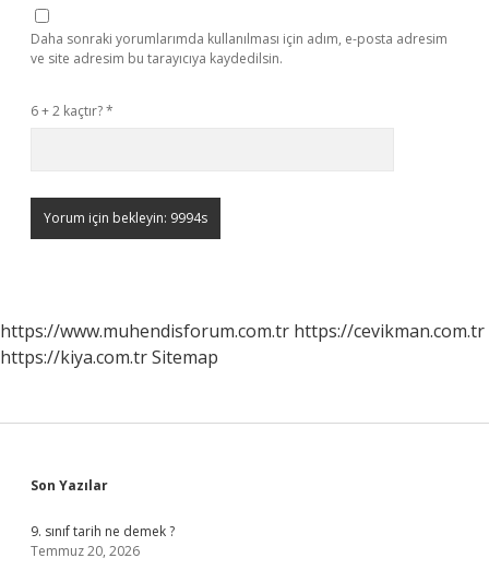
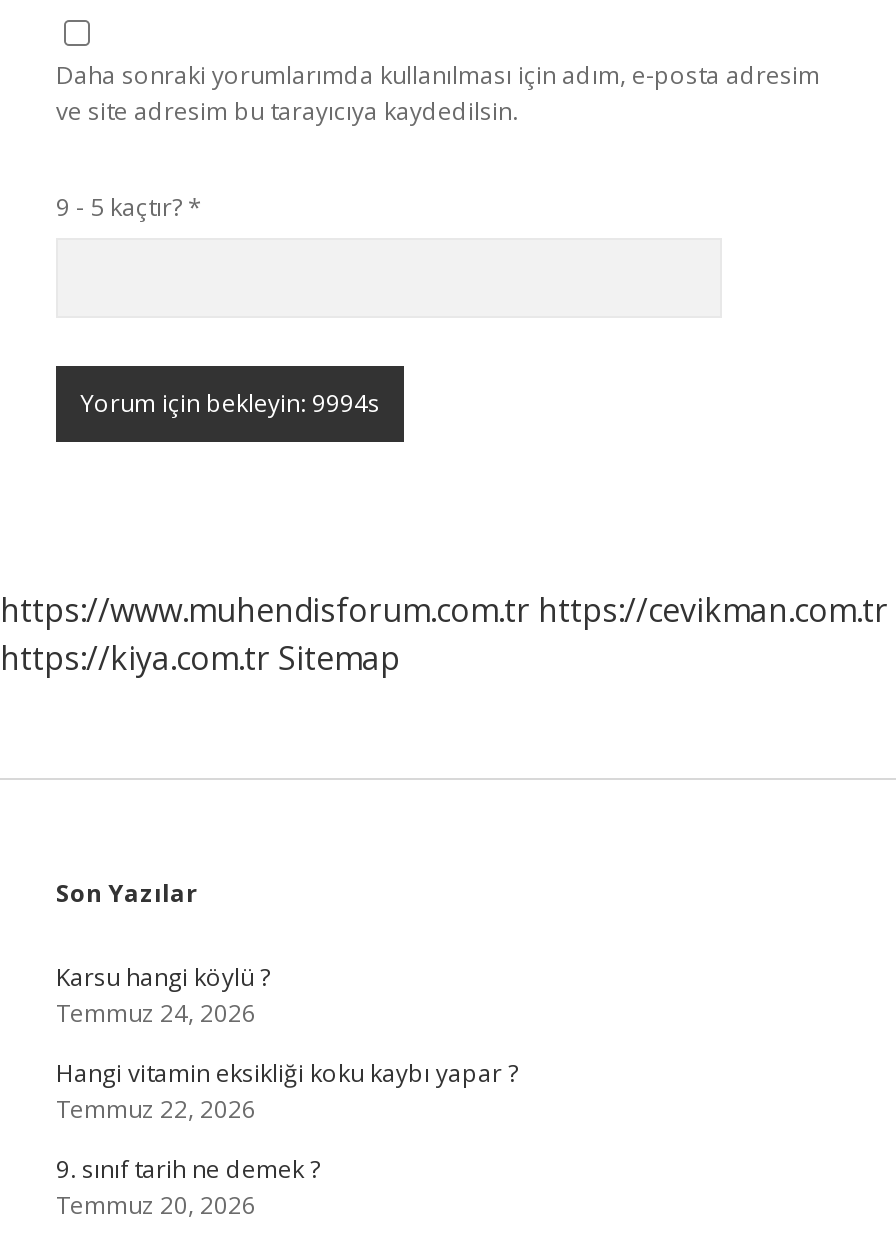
[31,102,114,120] 6 + 2 kaçtır? * -> [56,190,202,224] 9 - 5 kaçtır? *
none -> [56,960,518,1126] Karsu hangi köylü ? | Temmuz 24, 2026 | Hangi vitamin eksikliği koku kaybı yapar ? | Temmuz 22, 2026

